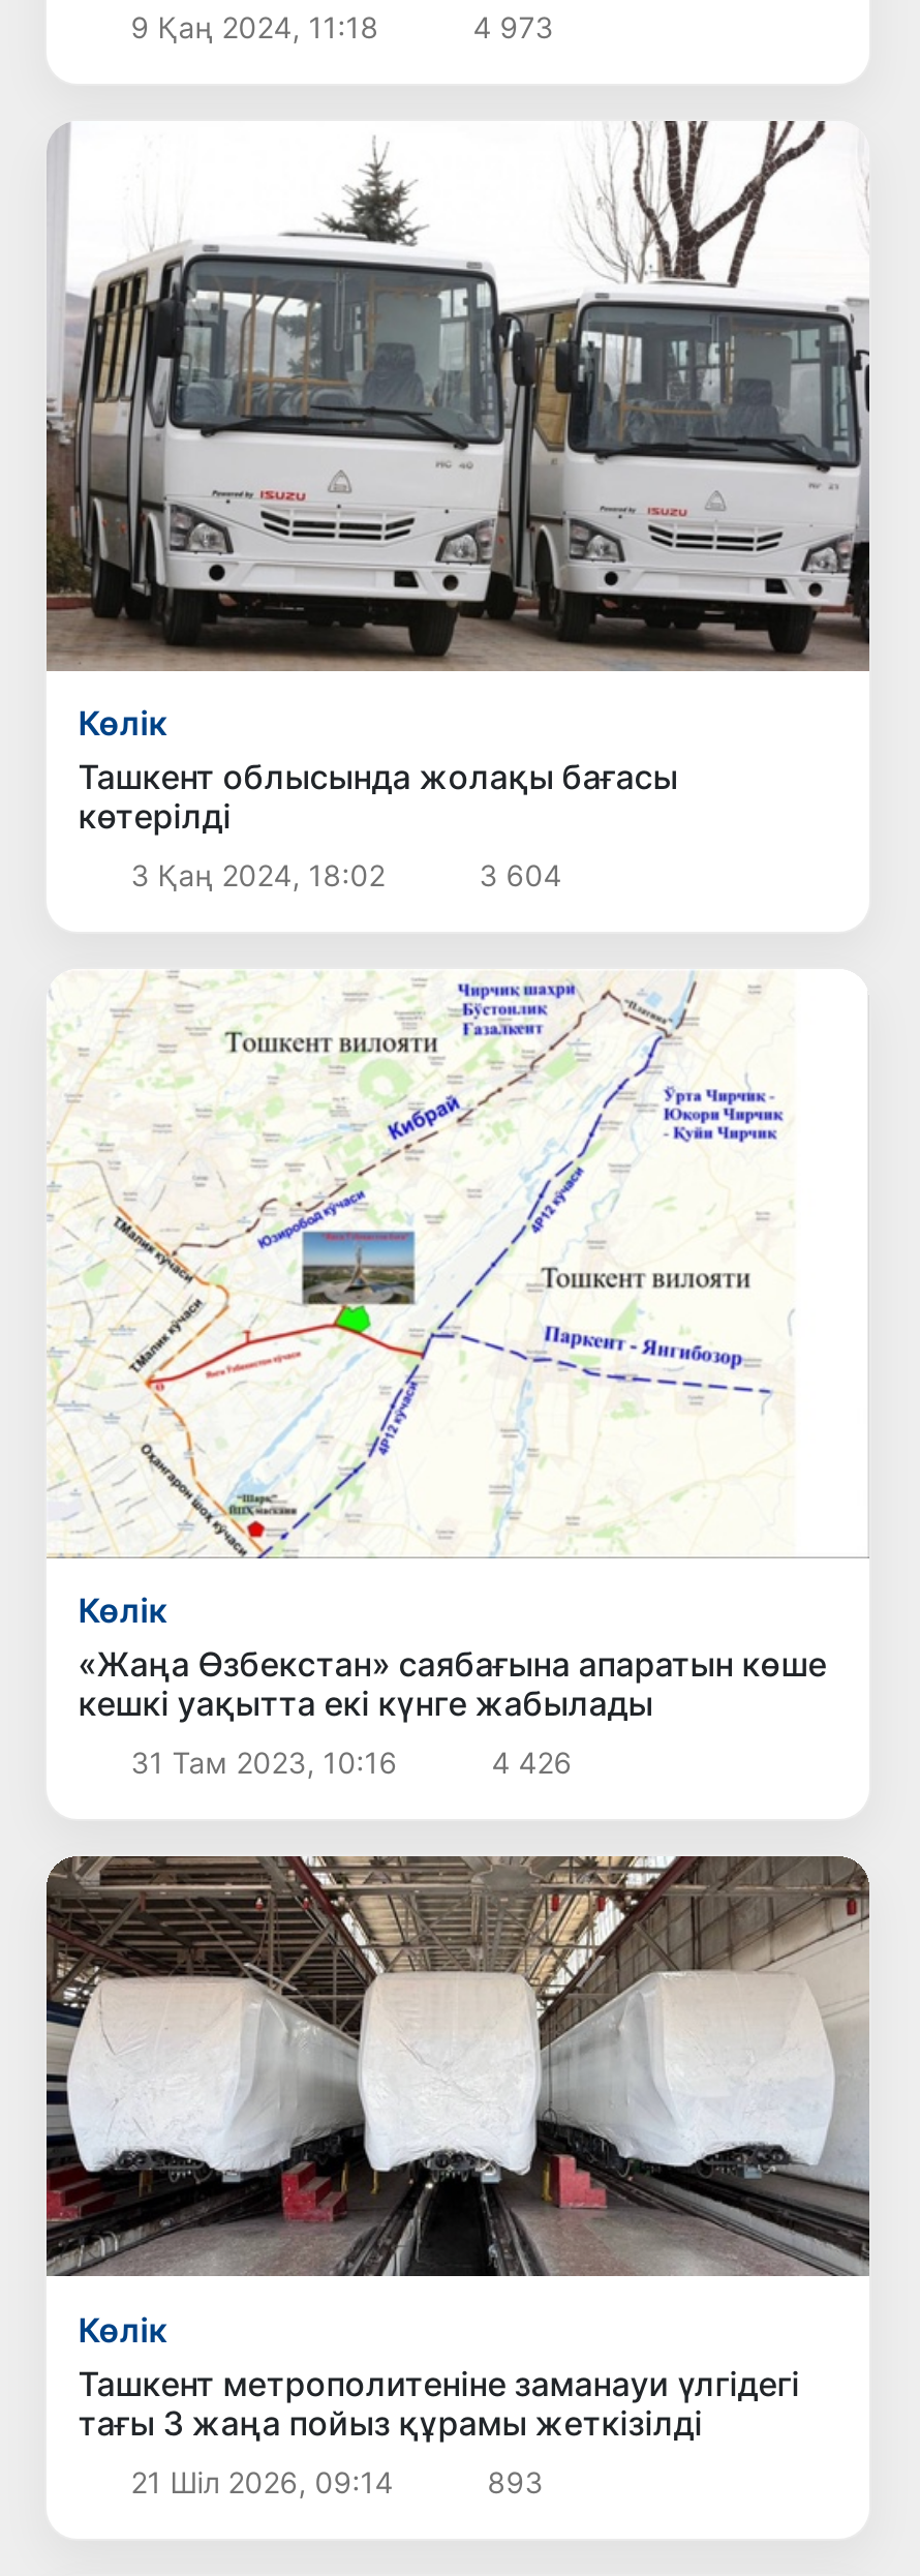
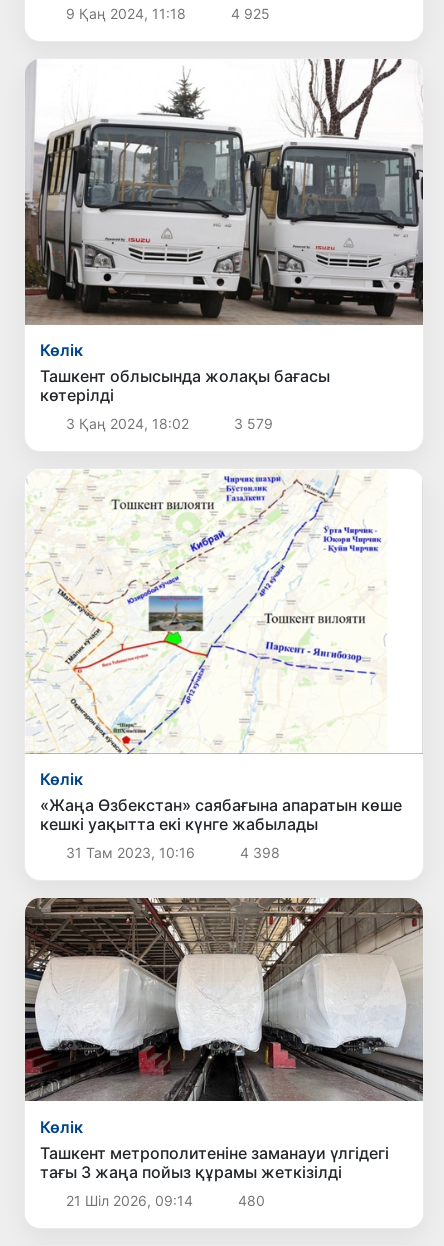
[465,10,553,45] 4 973 -> [227,5,270,22] 4 925
[471,858,562,893] 3 604 -> [230,415,273,432] 3 579
[483,1745,572,1780] 4 426 -> [236,844,280,861] 4 398
[479,2464,543,2499] 893 -> [234,1192,265,1209] 480

